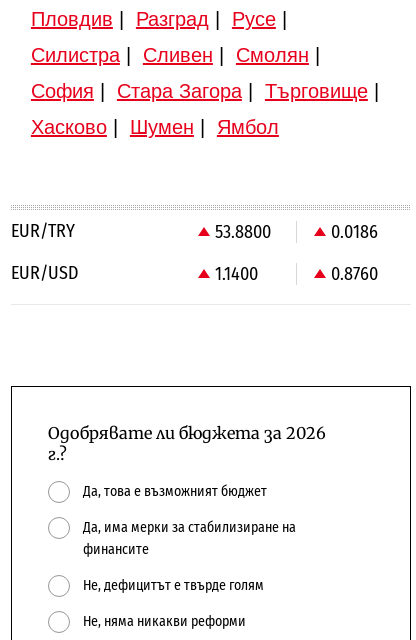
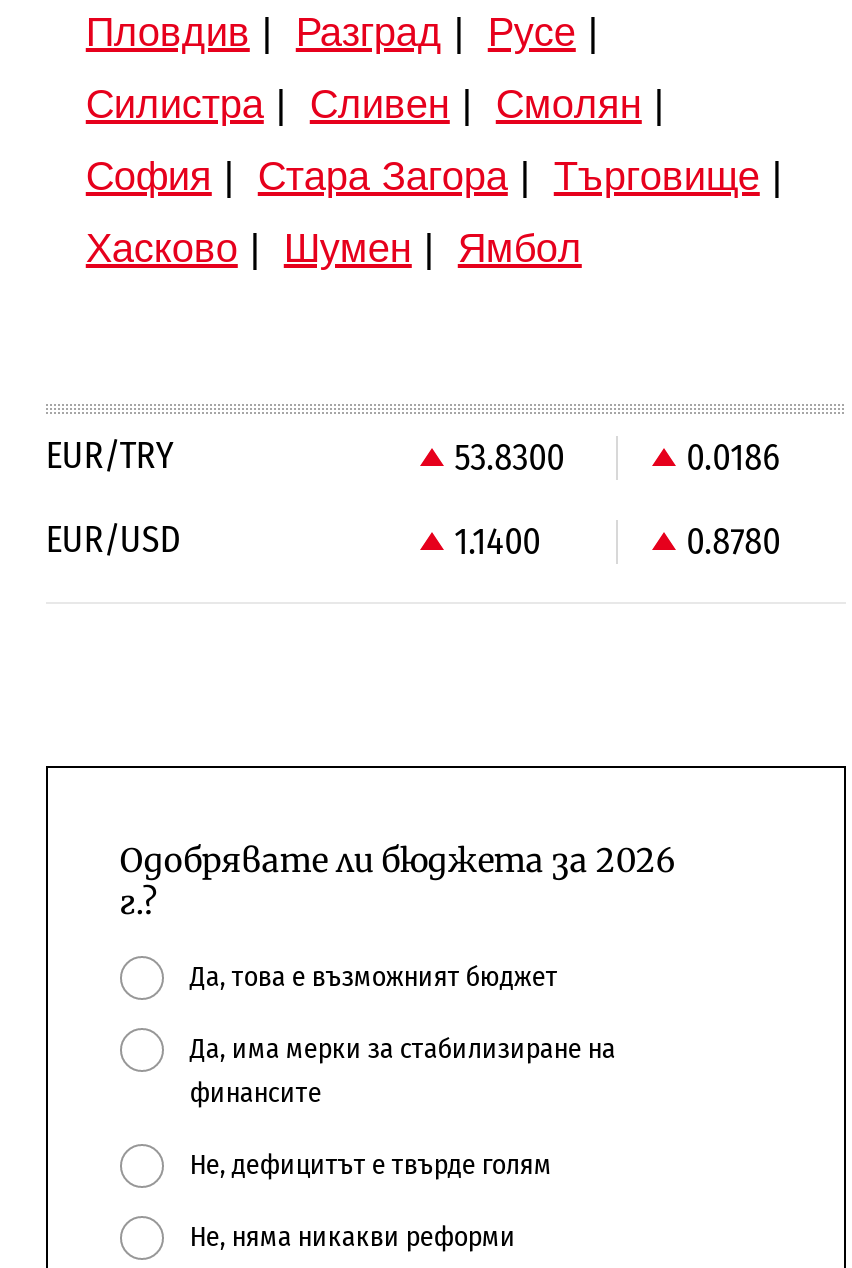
[215,221,271,243] 53.8800 -> [454,436,564,480] 53.8300
[331,263,378,285] 0.8760 -> [686,520,780,564] 0.8780

